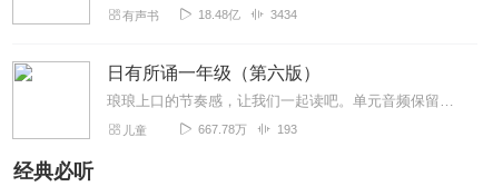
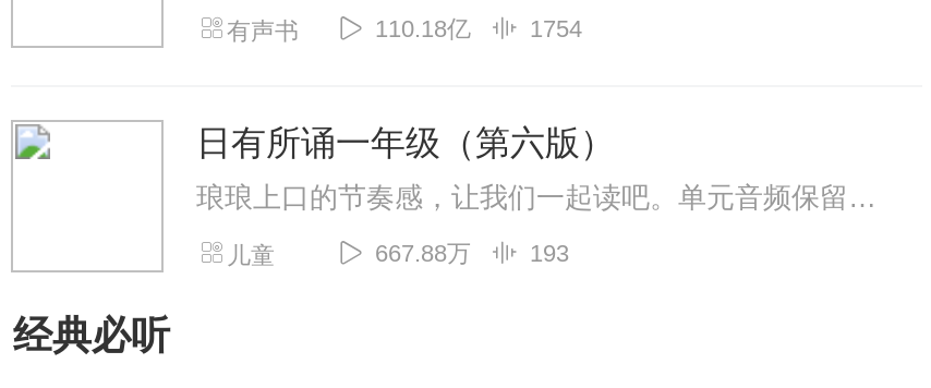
[198,8,240,21] 18.48亿 -> [375,15,471,41] 110.18亿
[270,8,297,21] 3434 -> [530,15,582,41] 1754
[198,122,247,136] 667.78万 -> [375,240,471,266] 667.88万

